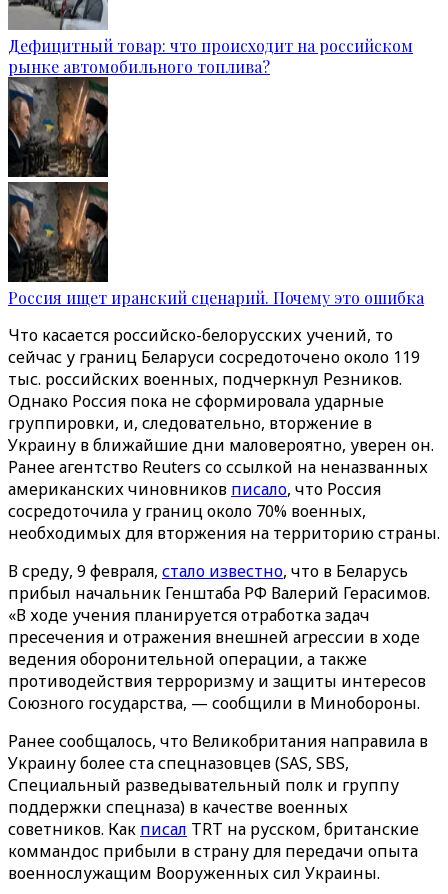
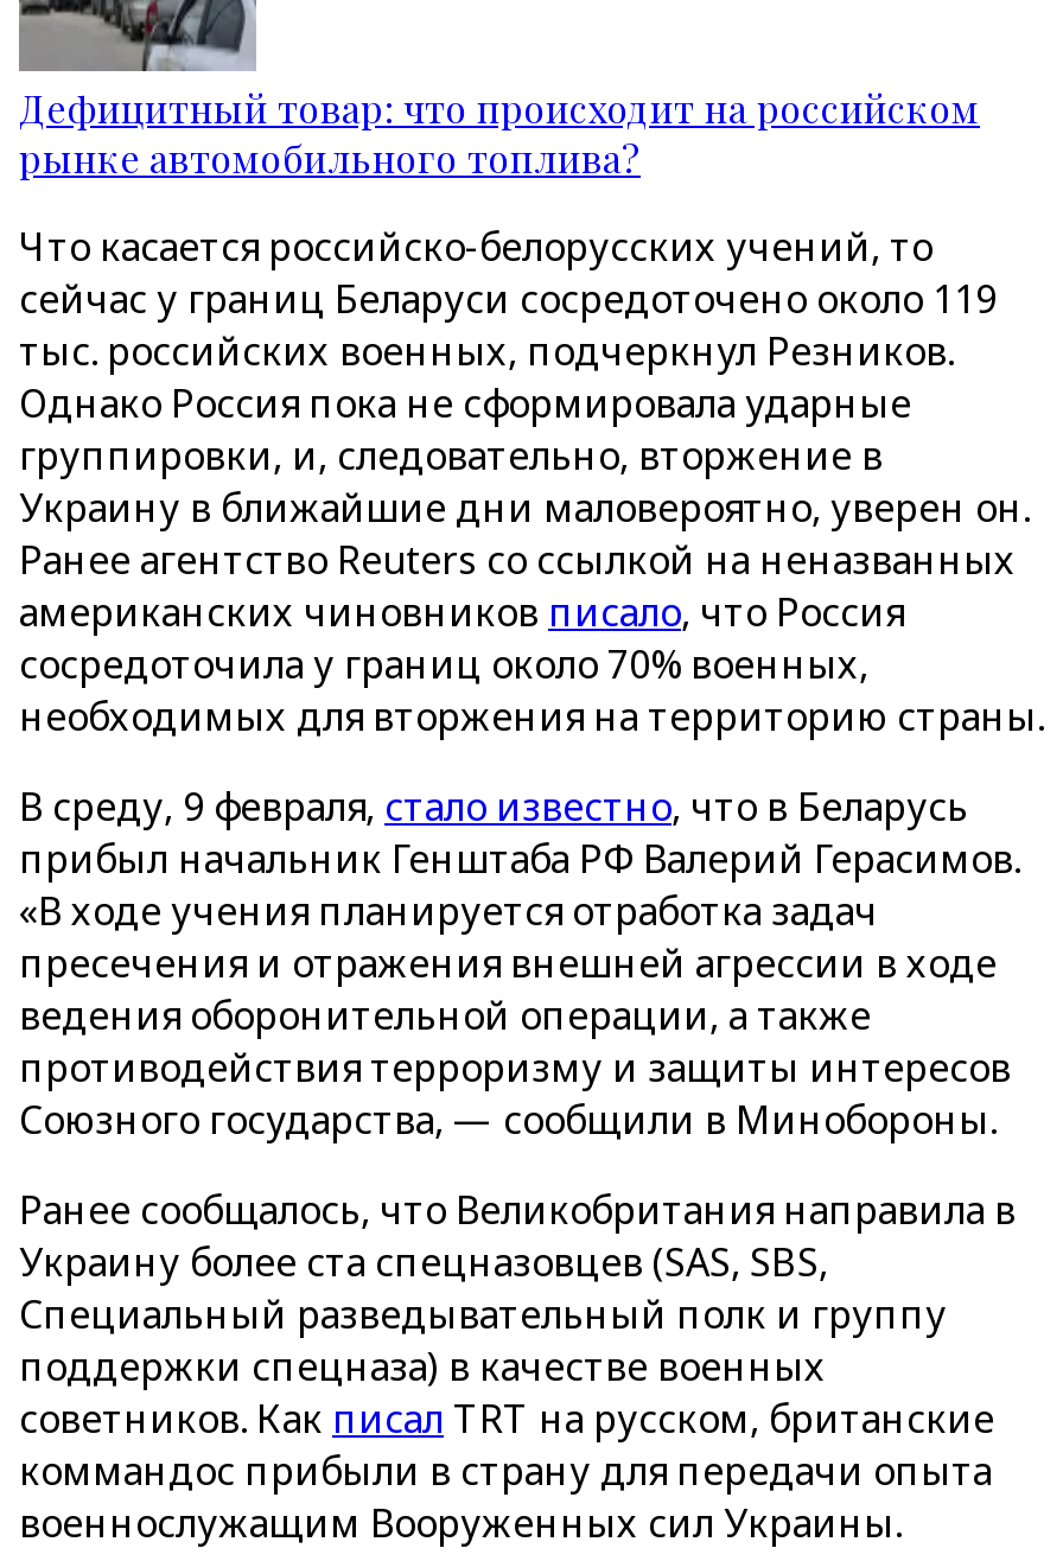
[7,80,424,308] [image] | Россия ищет иранский сценарий. Почему это ошибка -> none

